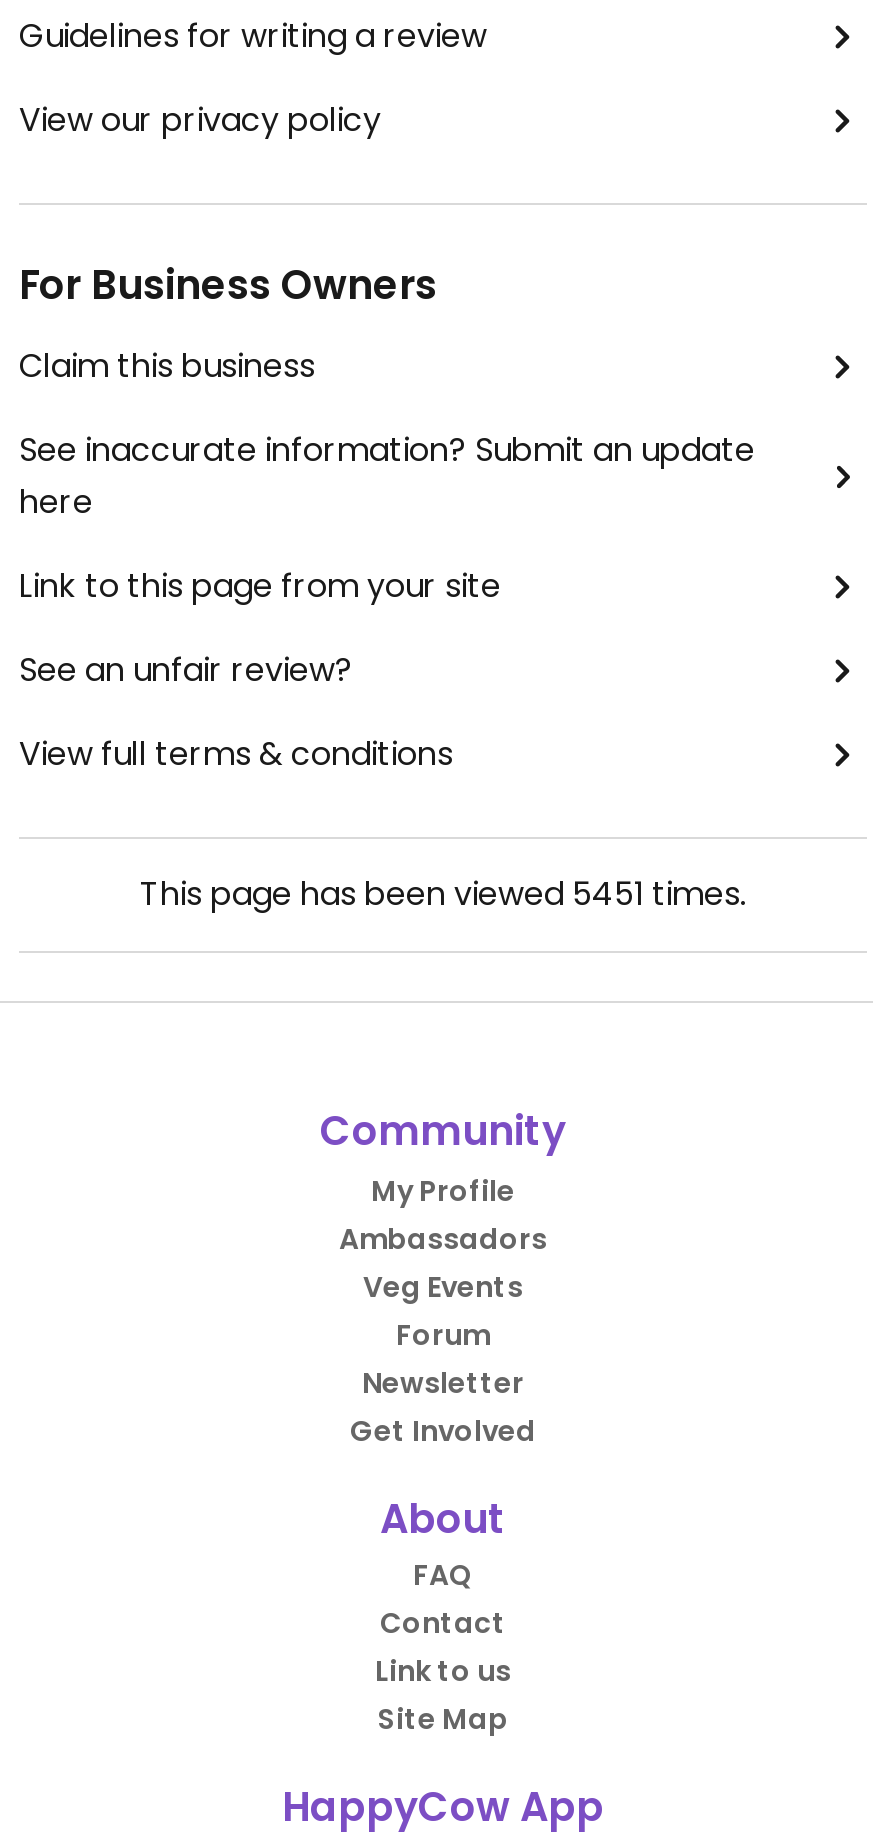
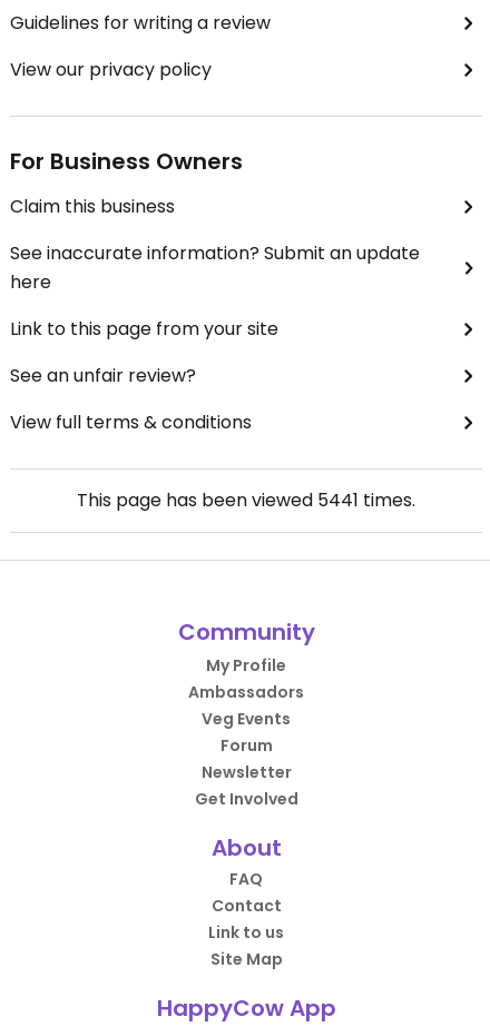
[140,871,746,917] This page has been viewed 5451 times. -> [77,487,415,513] This page has been viewed 5441 times.

